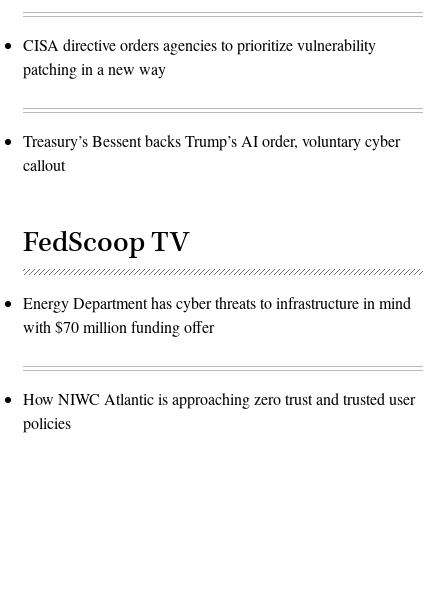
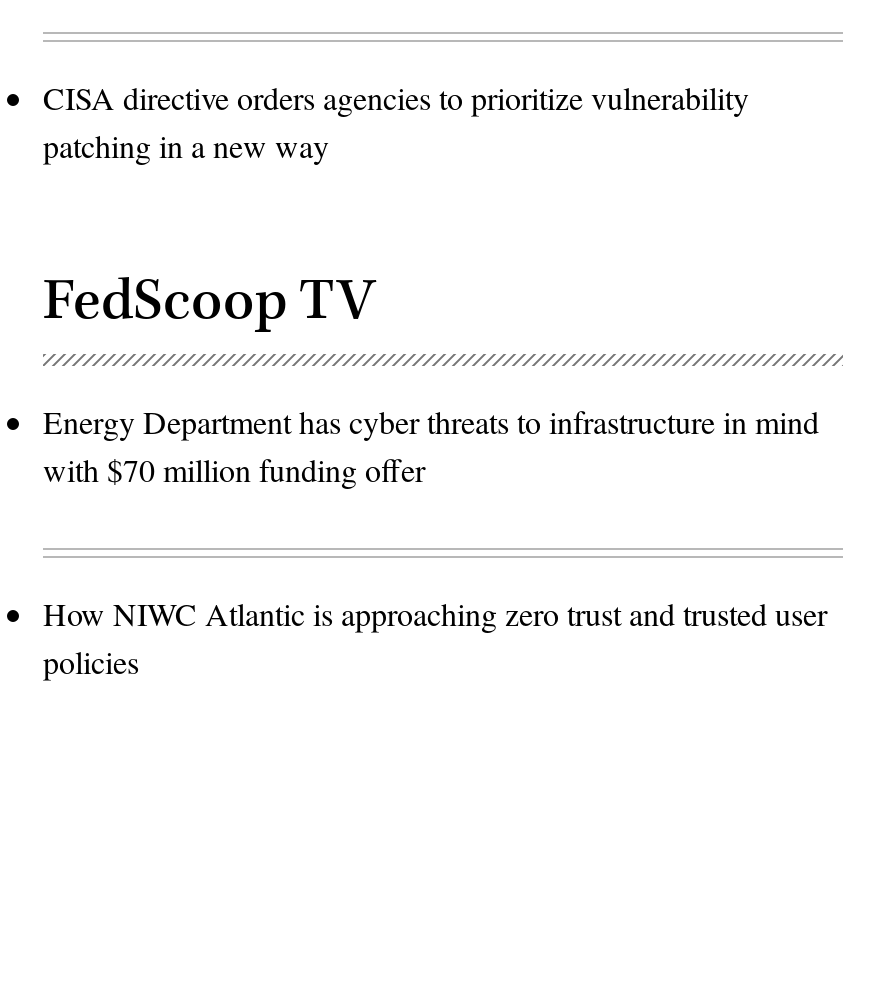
[23,130,400,175] Treasury’s Bessent backs Trump’s AI order, voluntary cyber | callout -> none

